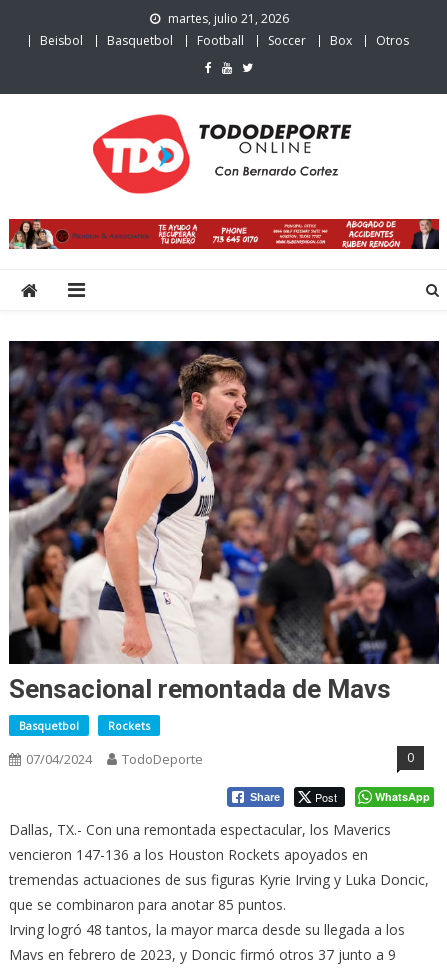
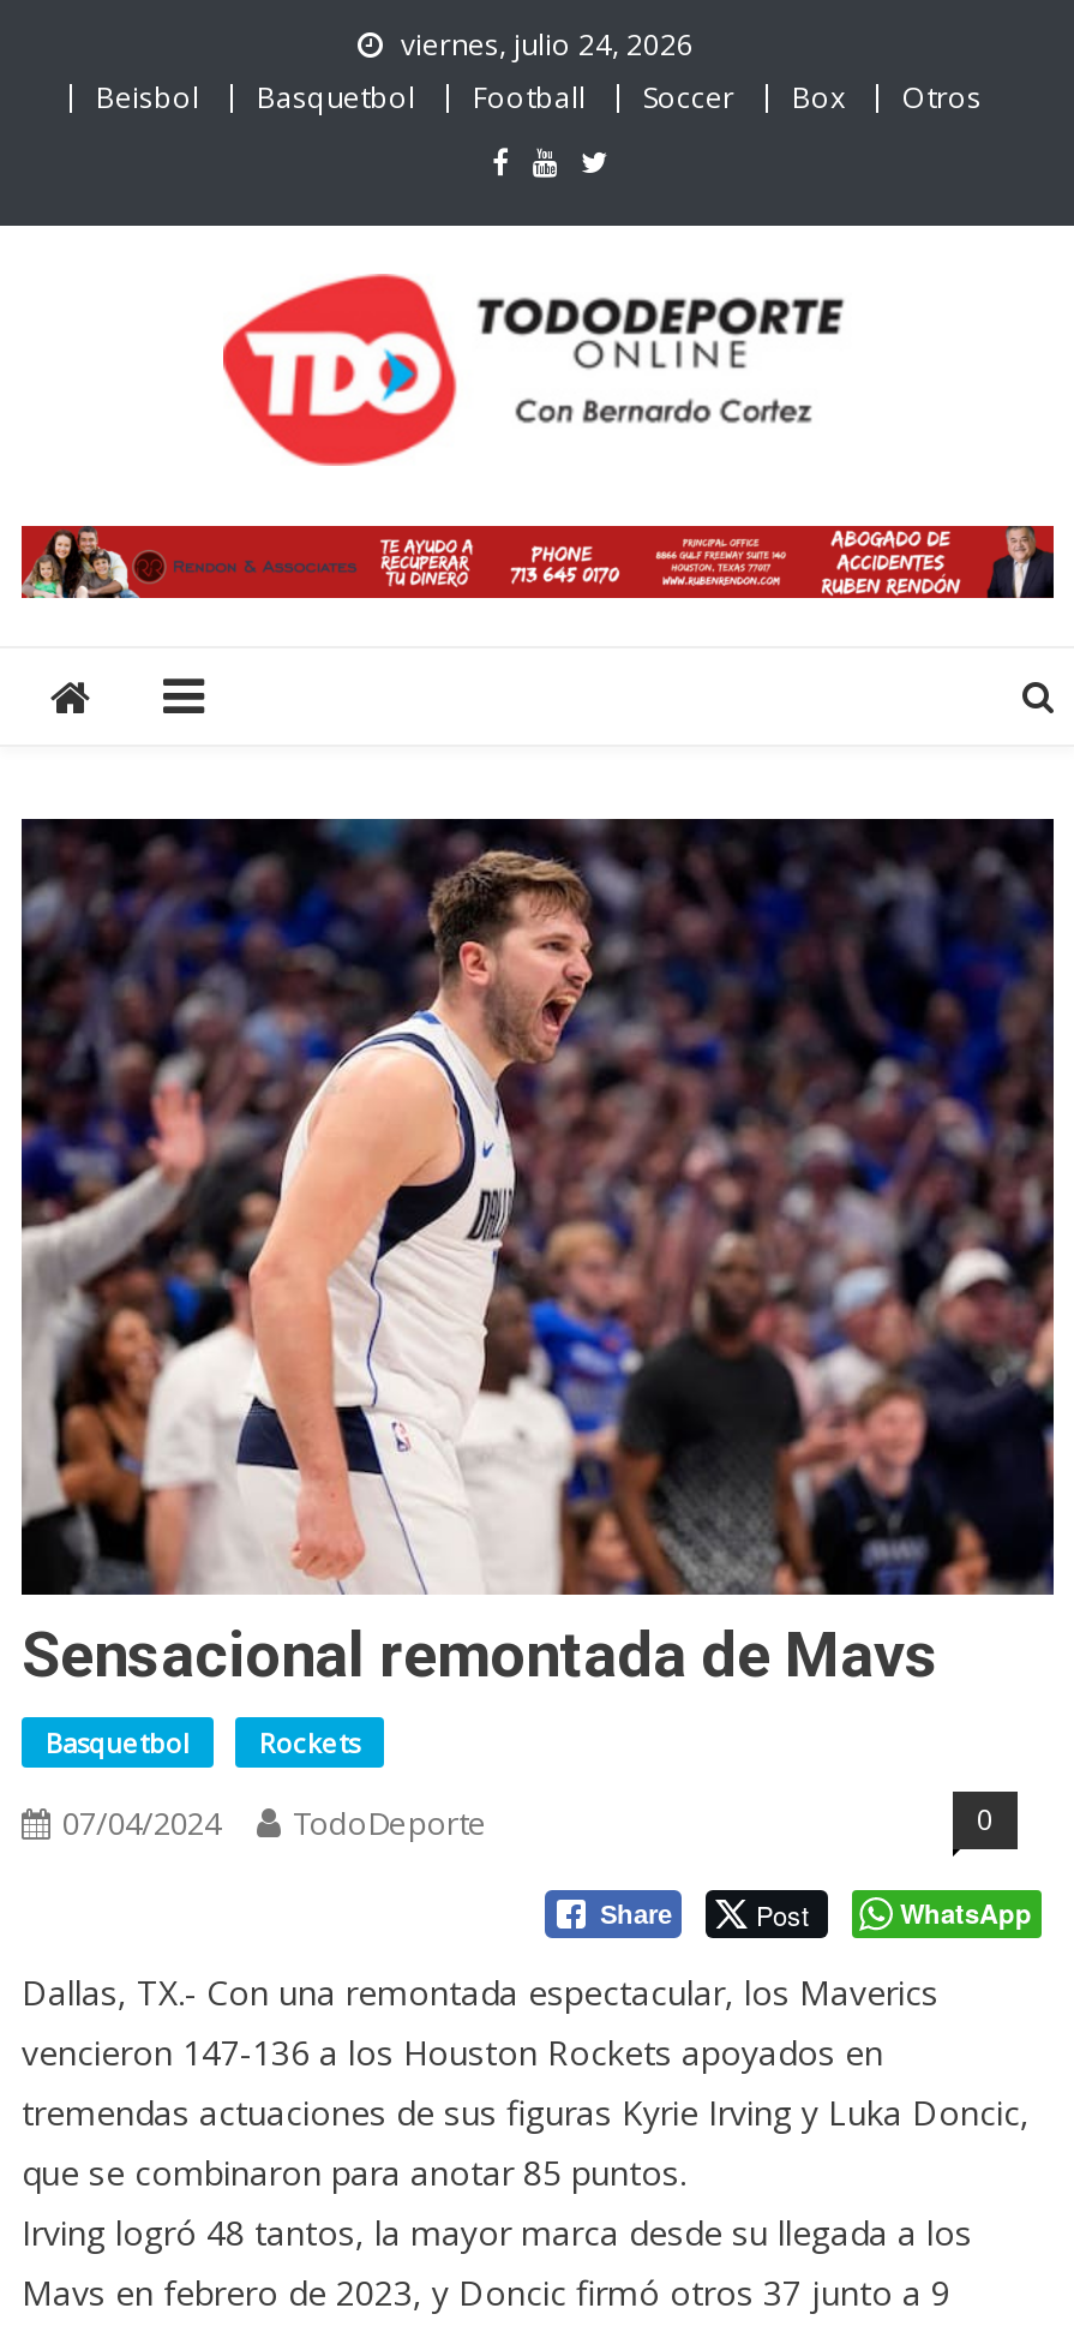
[167,10,288,27] martes, julio 21, 2026 -> [401,24,694,65] viernes, julio 24, 2026

